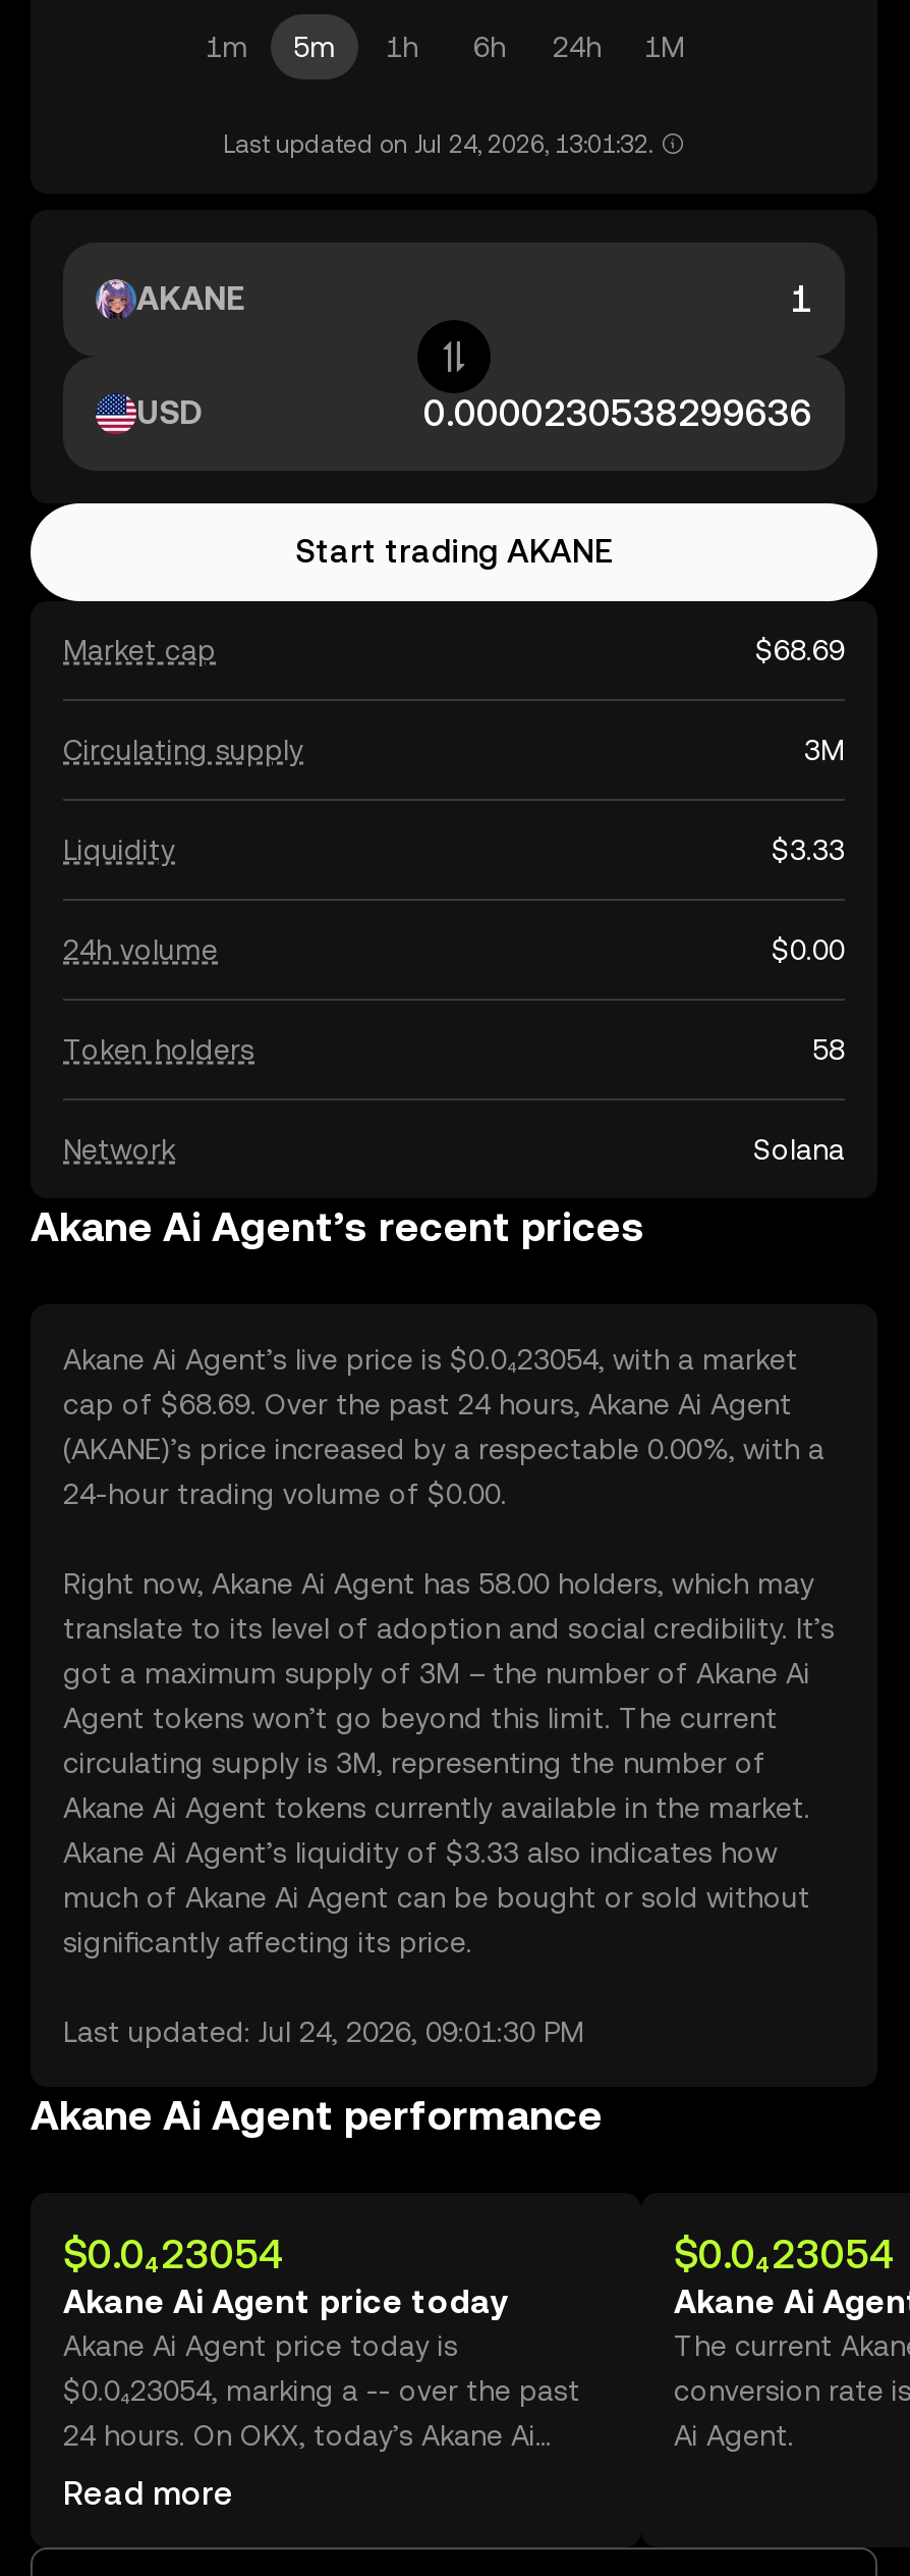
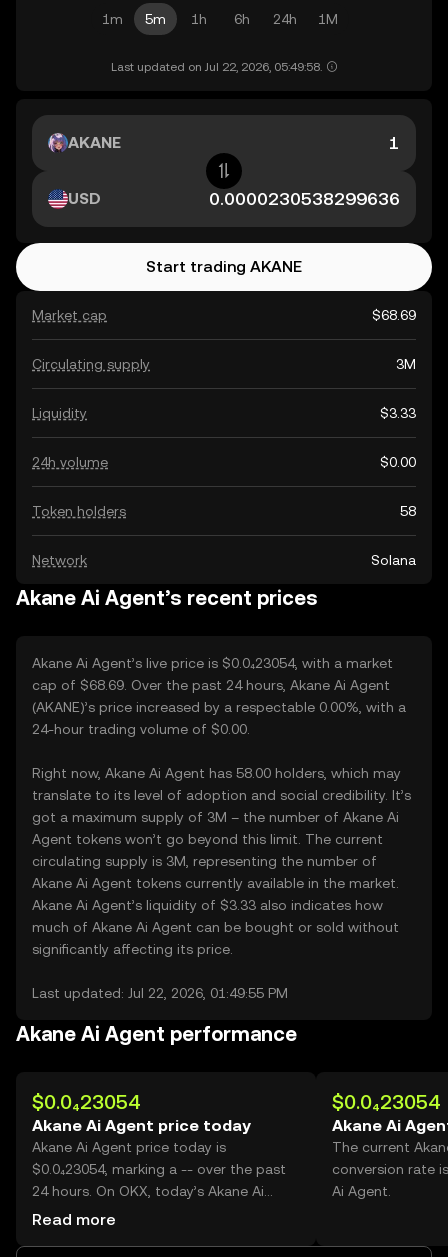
[223,130,652,159] Last updated on Jul 24, 2026, 13:01:32. -> [110,60,321,74] Last updated on Jul 22, 2026, 05:49:58.
[63,2016,584,2048] Last updated: Jul 24, 2026, 09:01:30 PM -> [32,985,288,1001] Last updated: Jul 22, 2026, 01:49:55 PM

